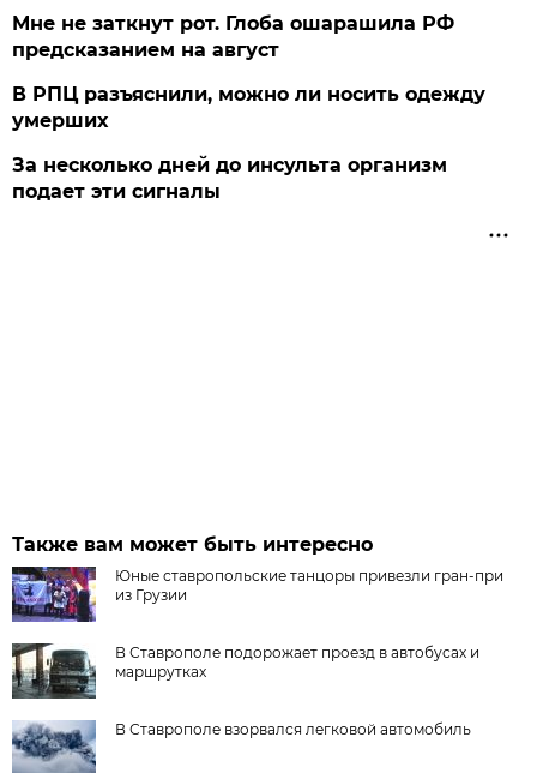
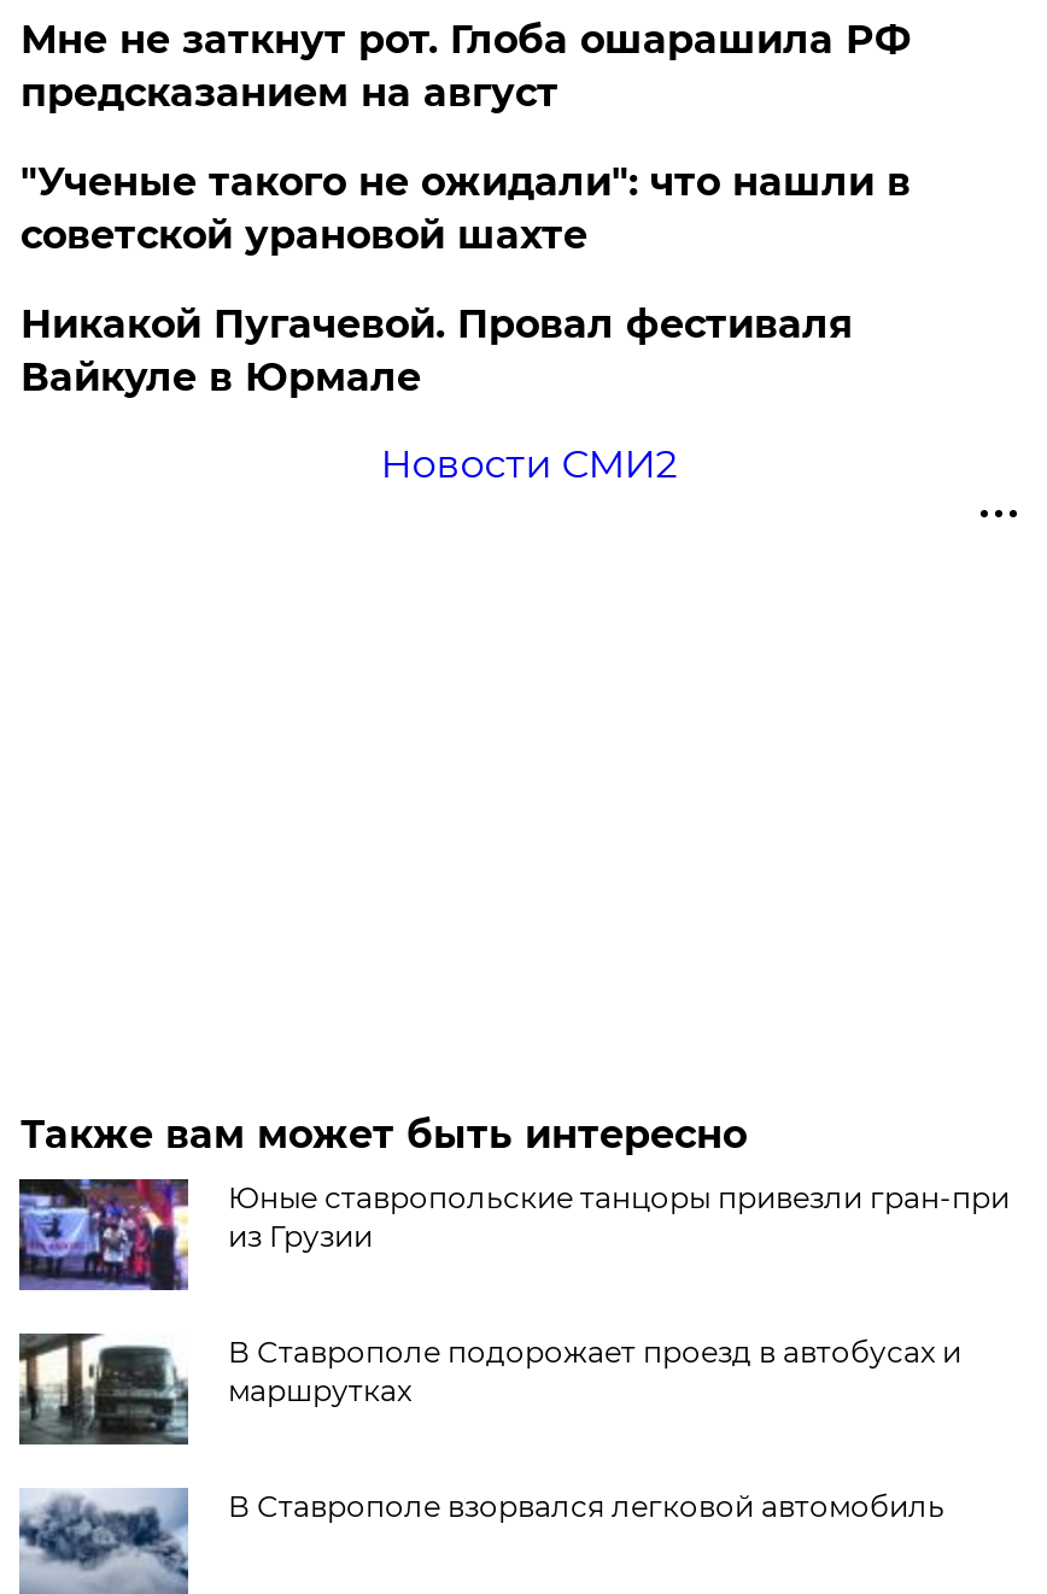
[12,83,486,203] В РПЦ разъяснили, можно ли носить одежду | умерших | За несколько дней до инсульта организм | подает эти сигналы -> [20,159,910,487] "Ученые такого не ожидали": что нашли в | советской урановой шахте | Никакой Пугачевой. Провал фестиваля | Вайкуле в Юрмале | Новости СМИ2

